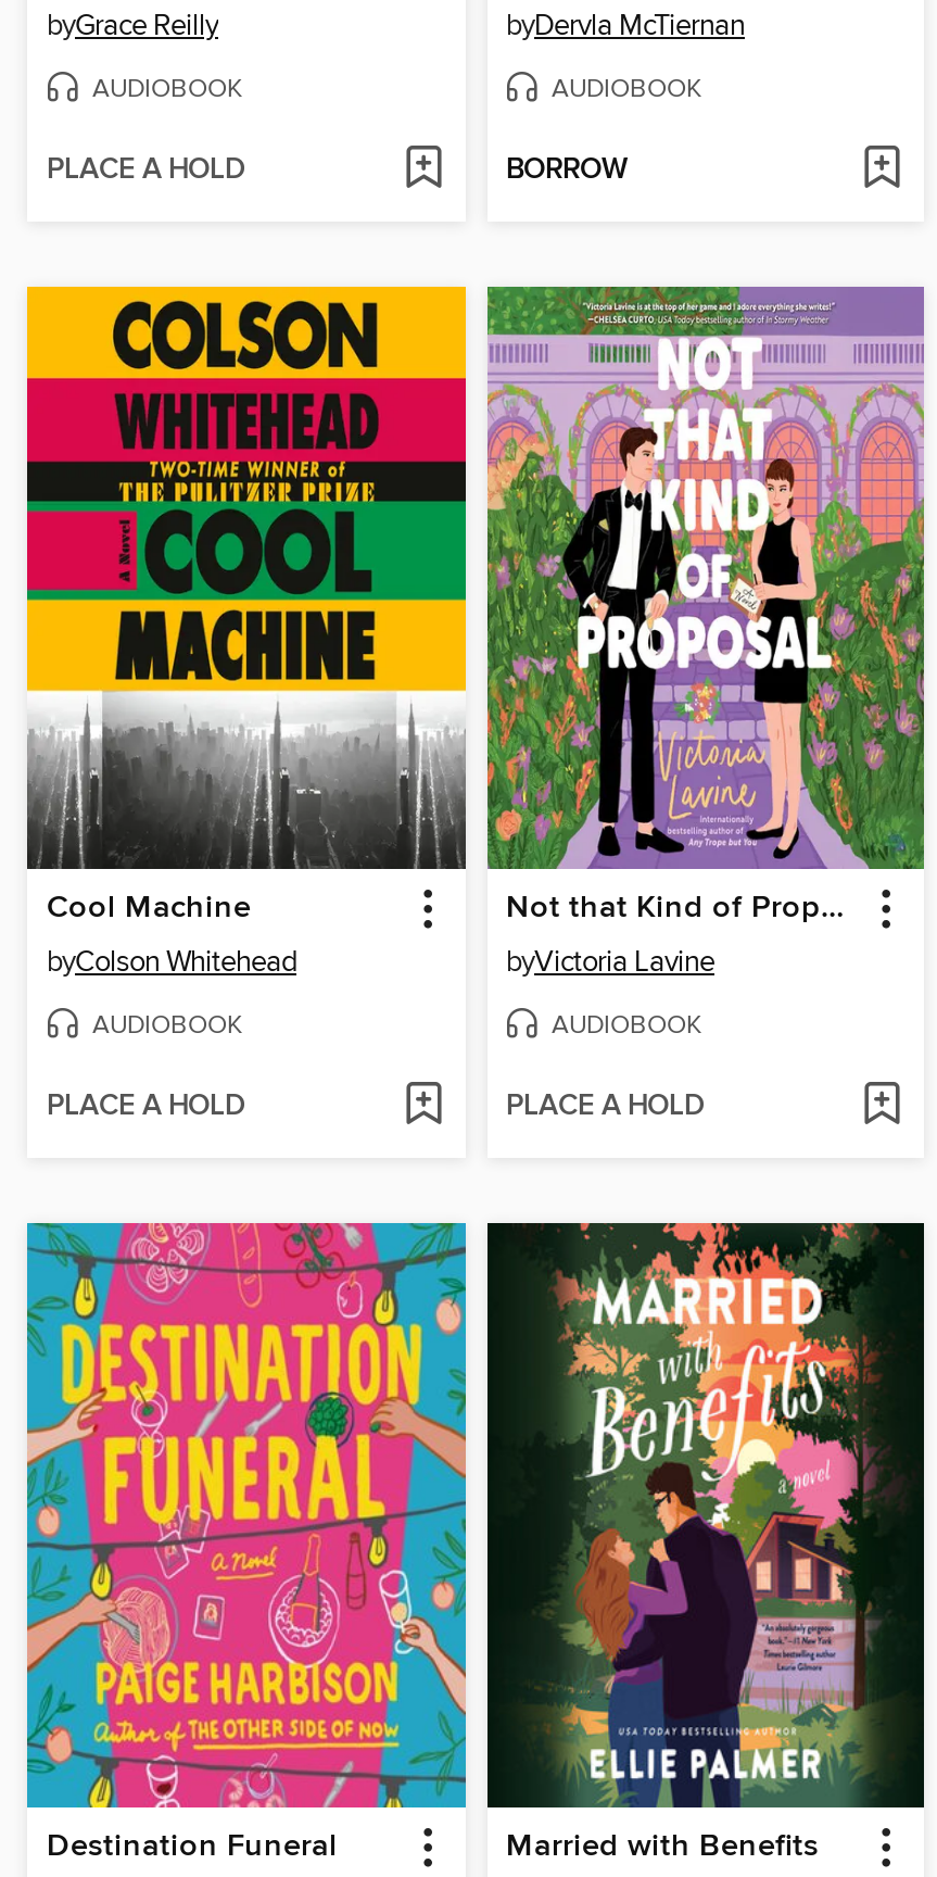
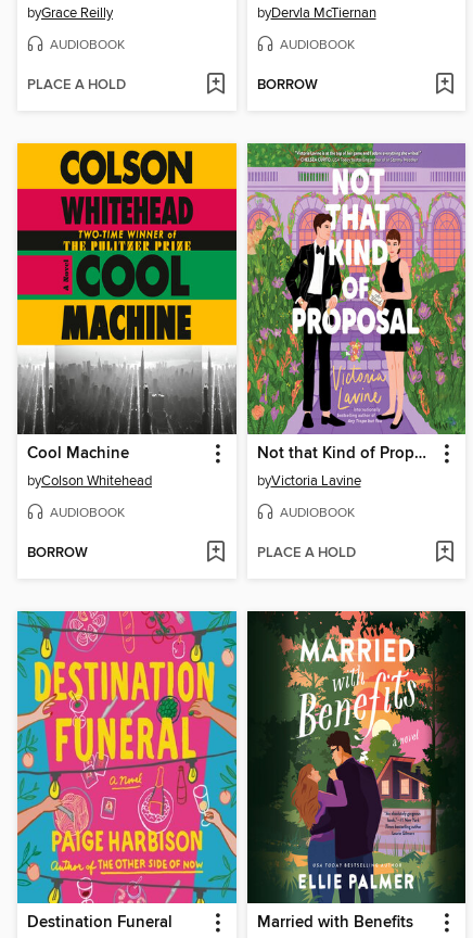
[47,1088,244,1125] PLACE A HOLD -> [27,544,88,562] BORROW

